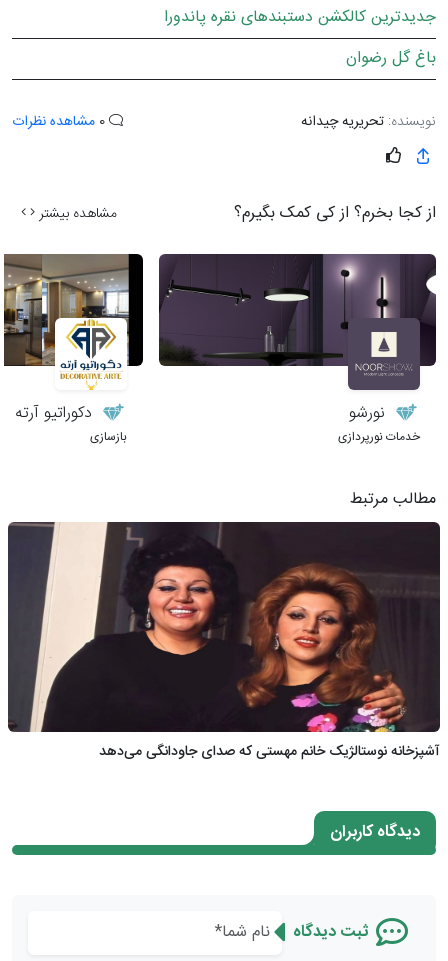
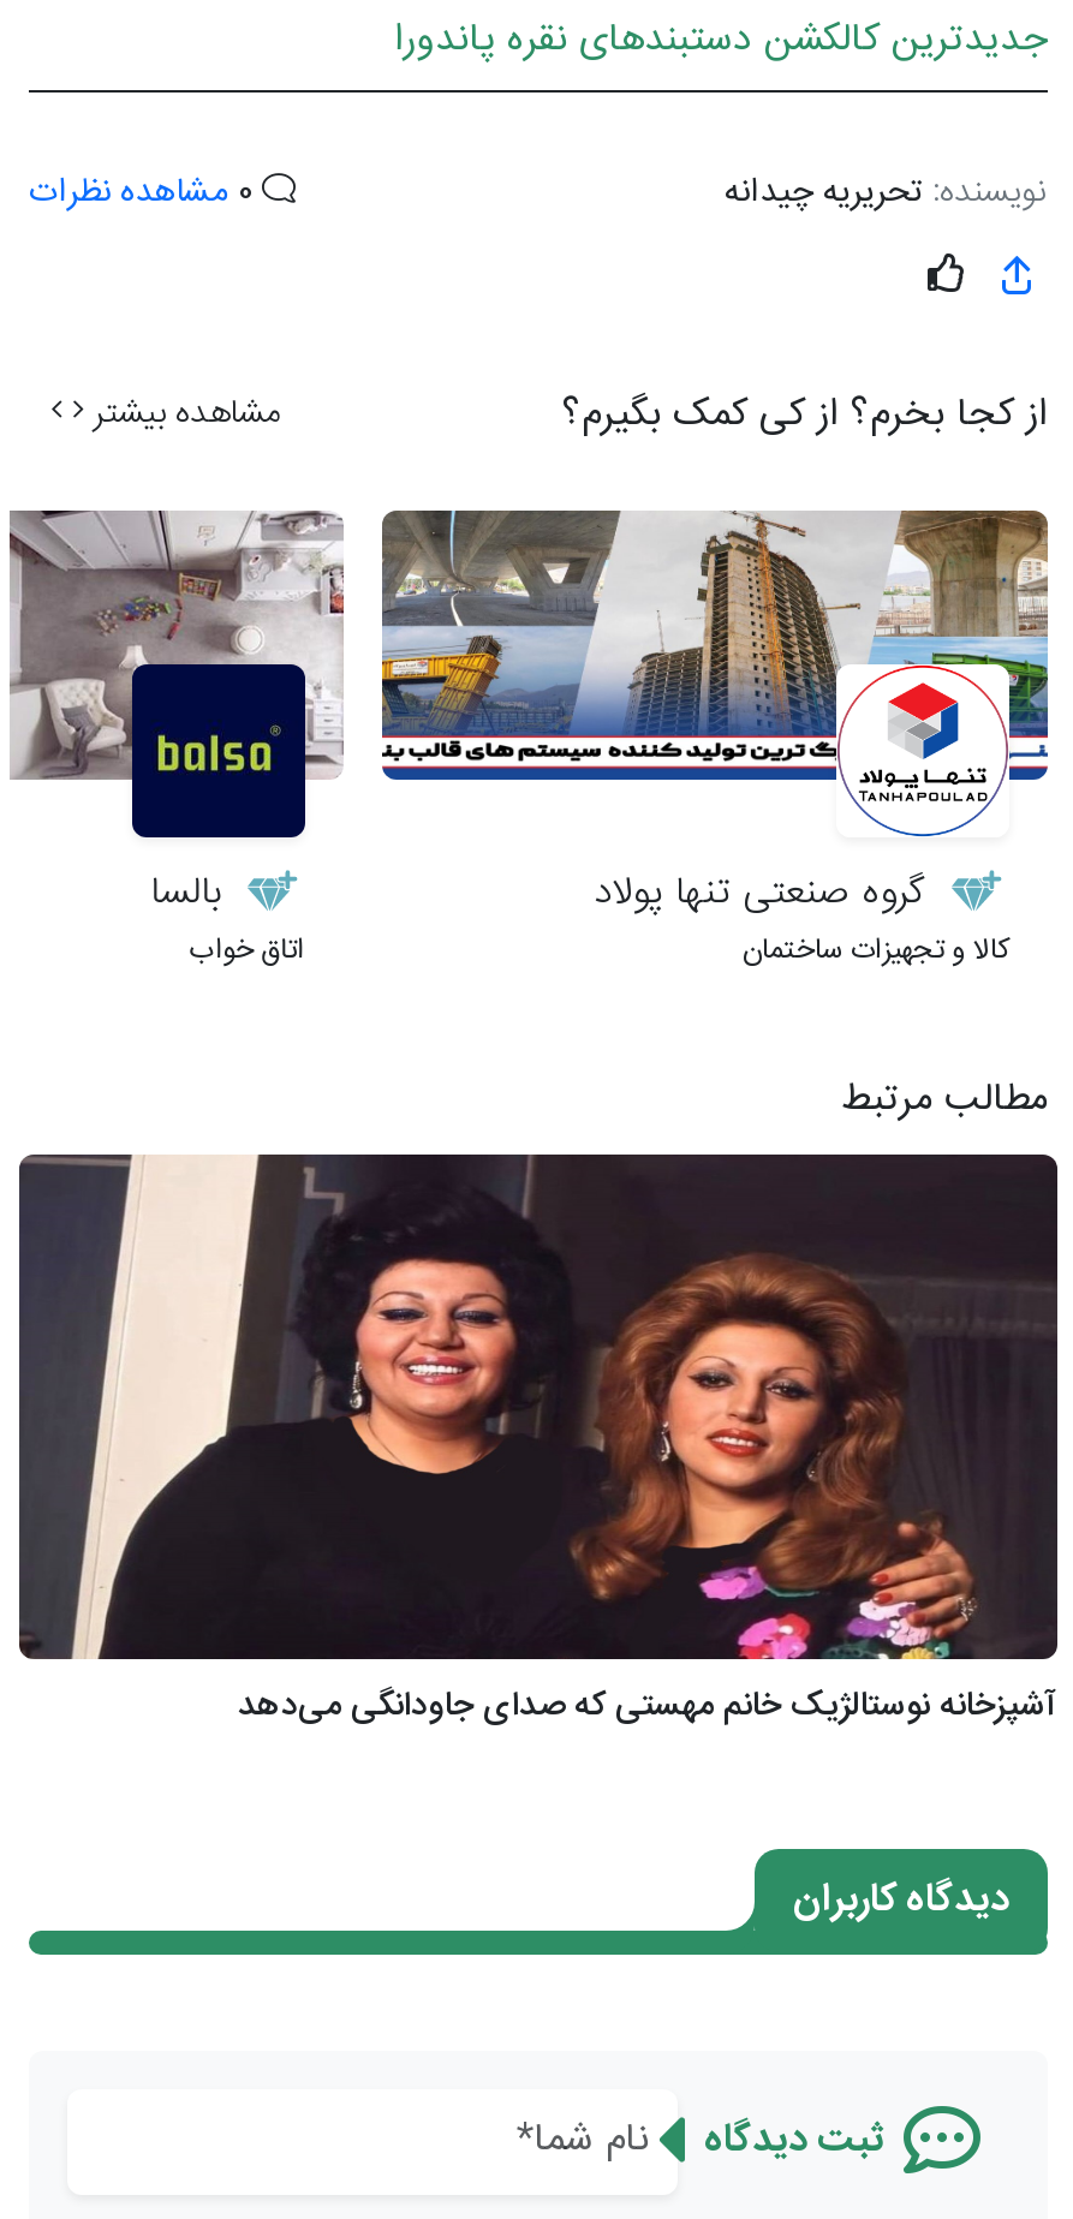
[346,45,436,72] باغ گل رضوان -> none
[3,254,144,447] [image] | دکوراتیو آرته | بازسازی -> [10,509,346,975] [image] | بالسا | اتاق خواب
[158,253,437,447] [image] | نورشو | خدمات نورپردازی -> [380,509,1050,975] [image] | گروه صنعتی تنها پولاد | کالا و تجهیزات ساختمان

